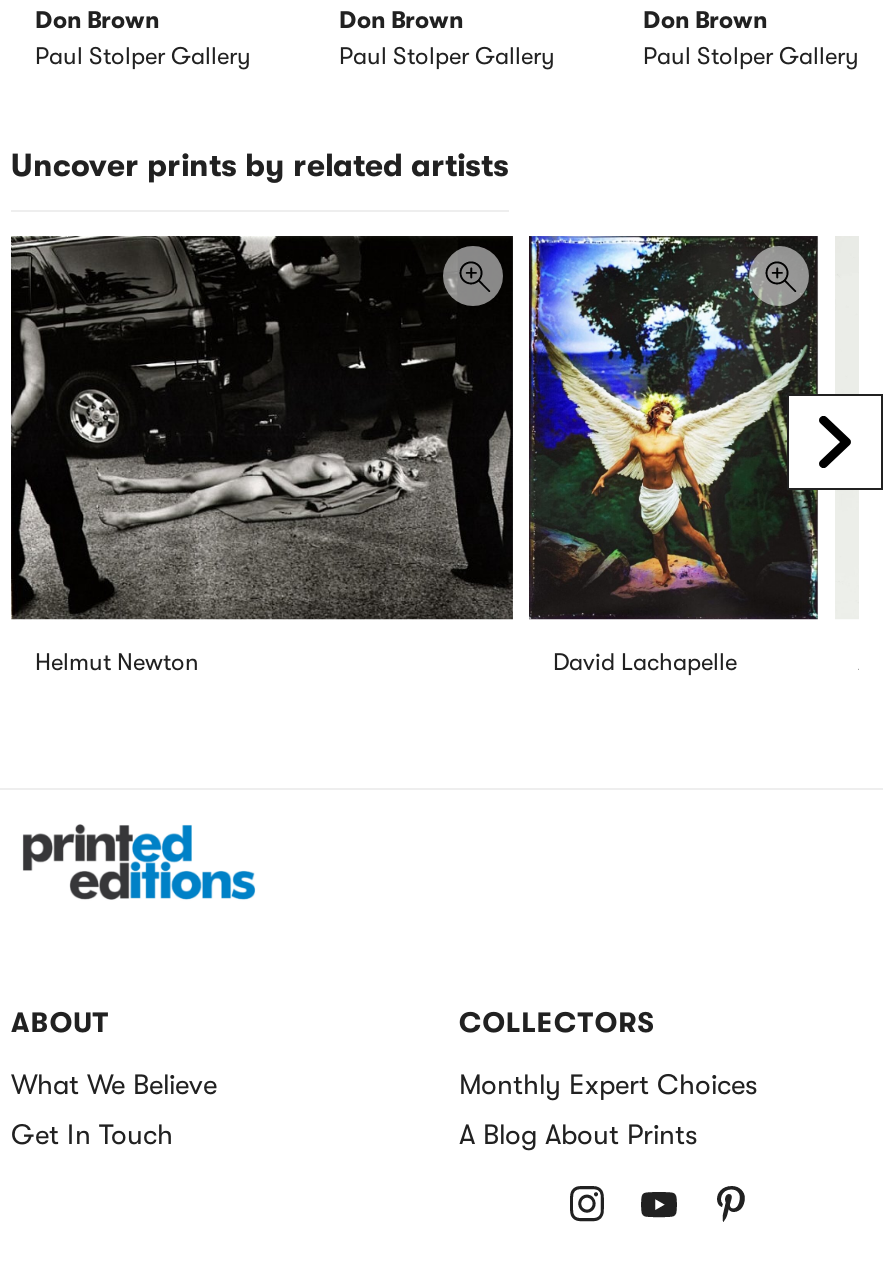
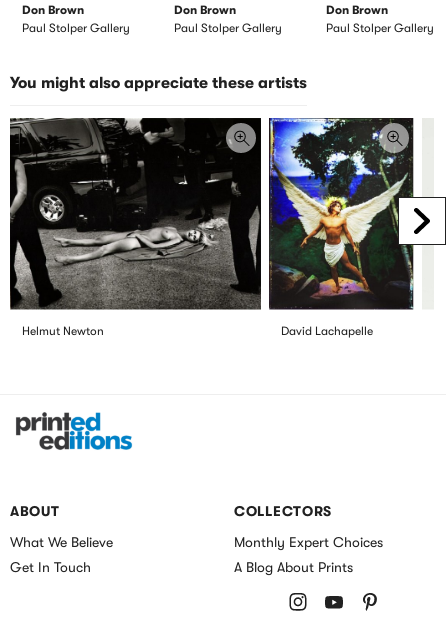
[11,147,509,183] Uncover prints by related artists -> [10,74,307,92] You might also appreciate these artists

